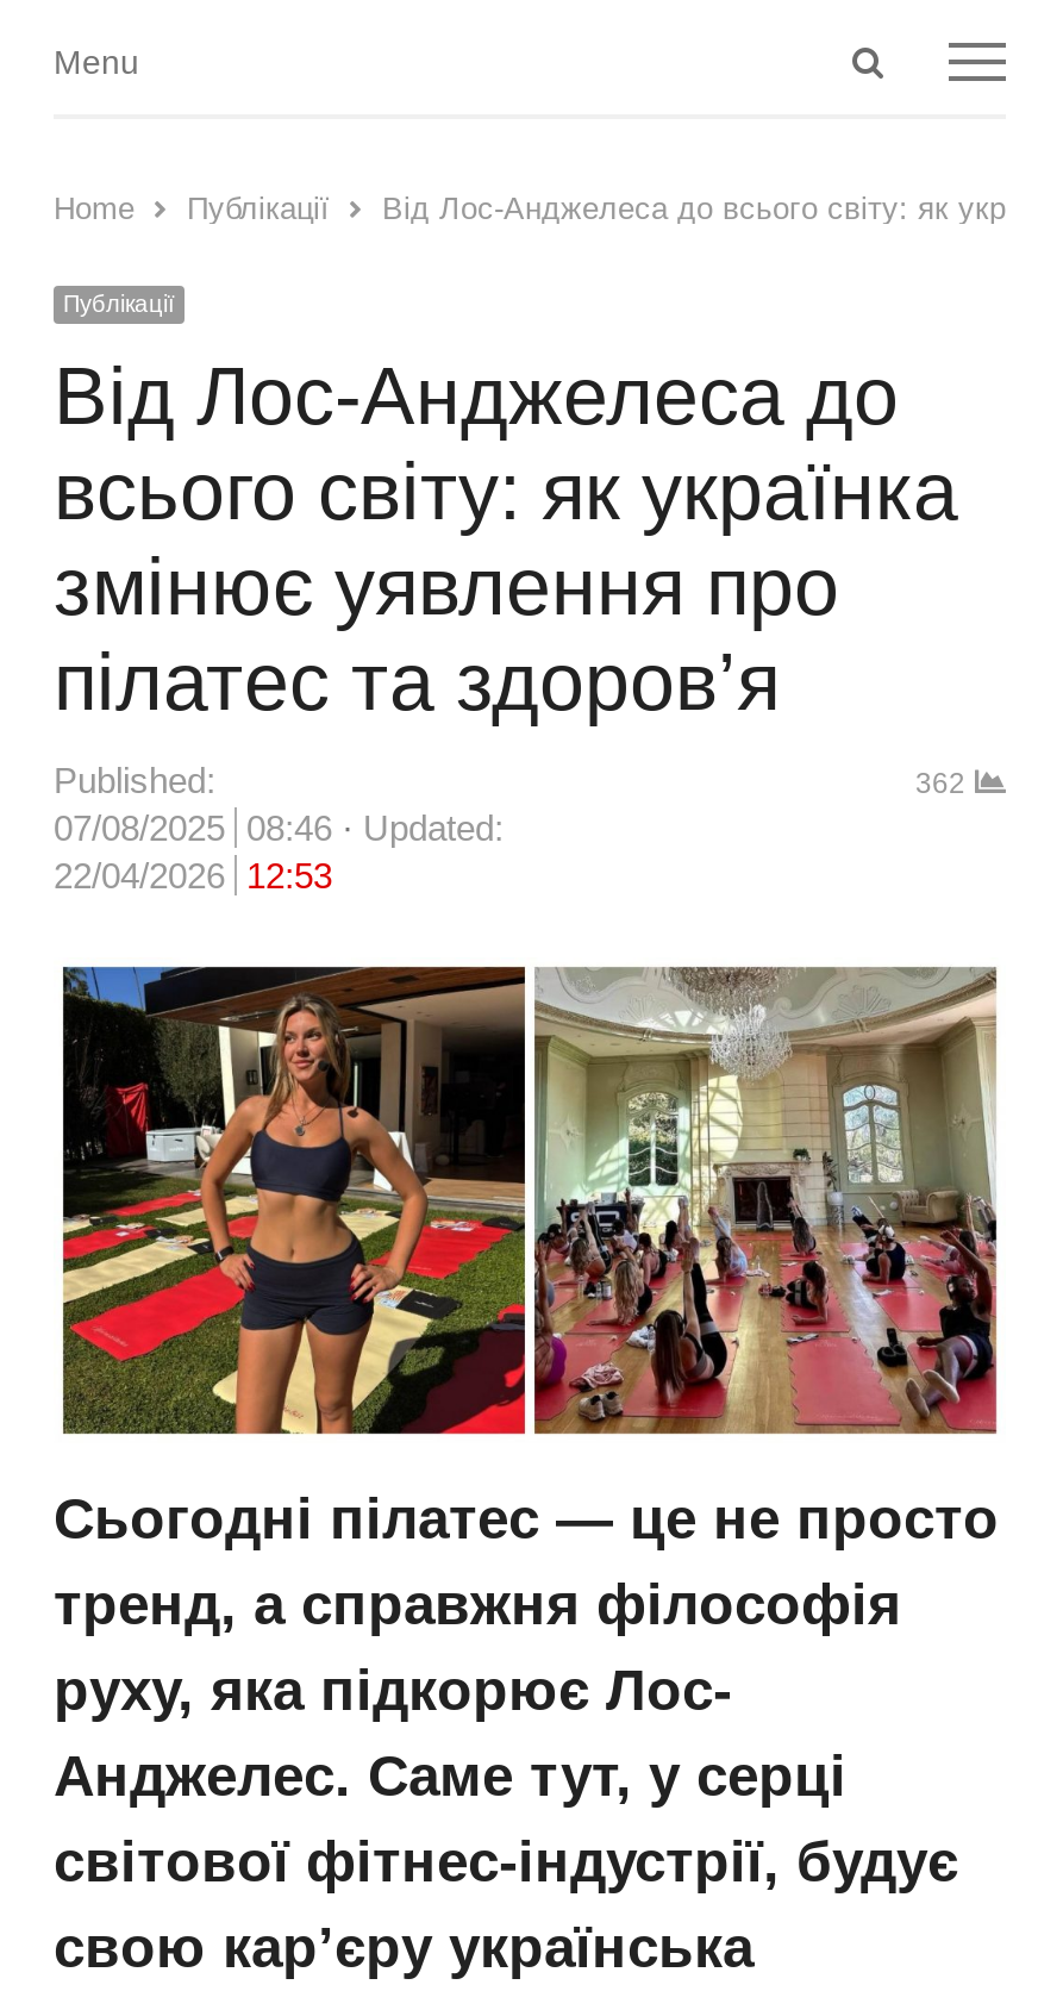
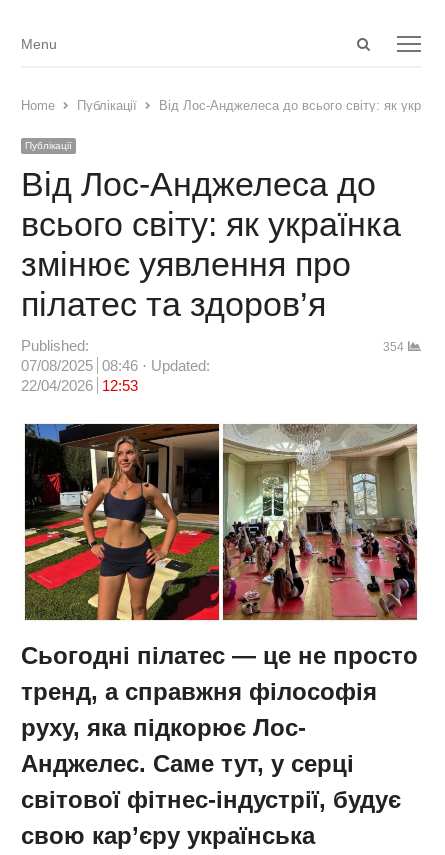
[915,766,965,799] 362 -> [383,340,404,354] 354

